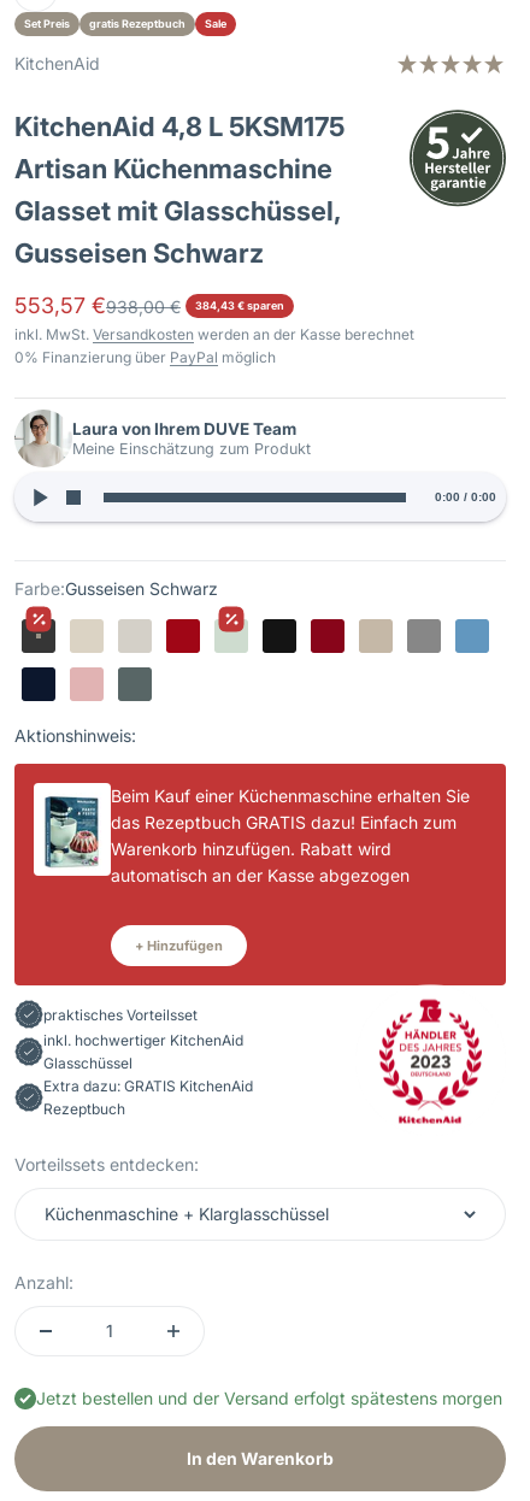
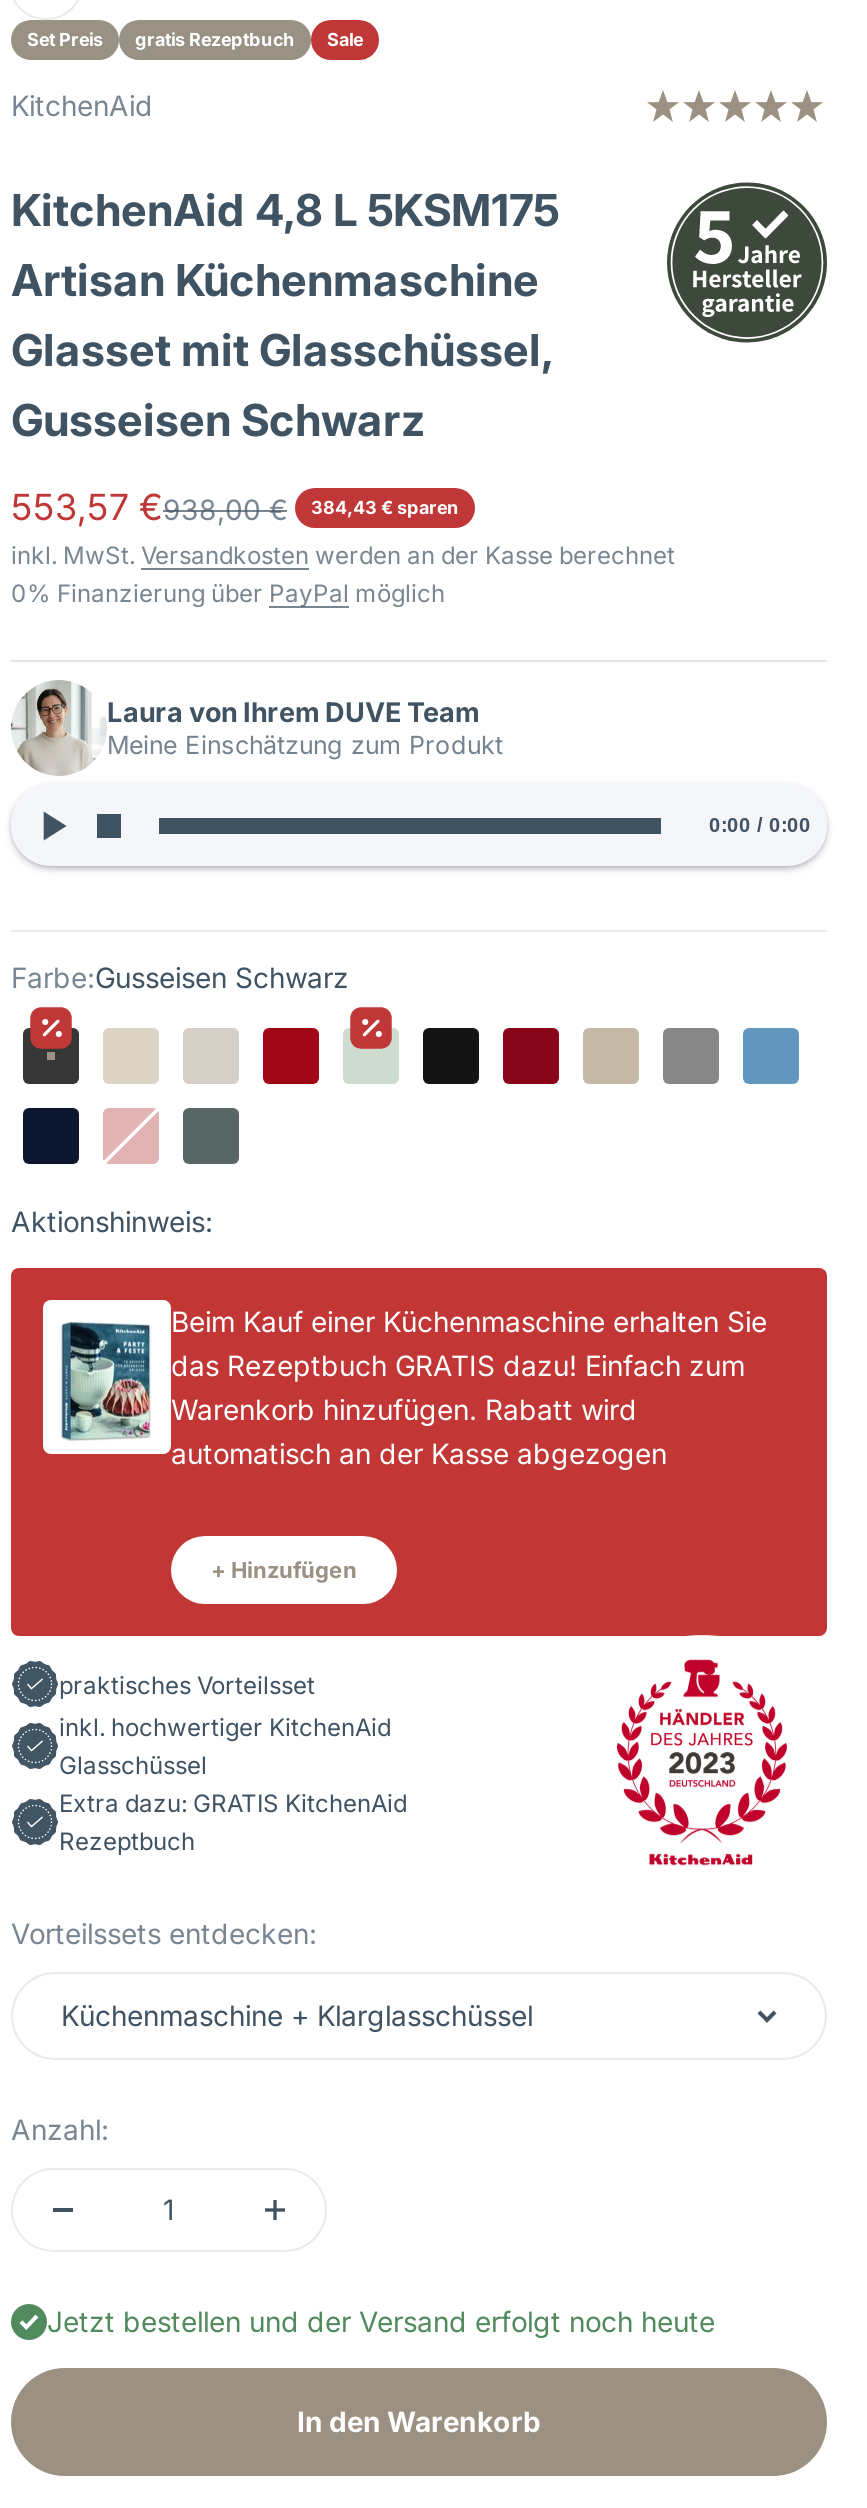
[36,1388,502,1408] Jetzt bestellen und der Versand erfolgt spätestens morgen -> [47,2304,715,2338] Jetzt bestellen und der Versand erfolgt noch heute

